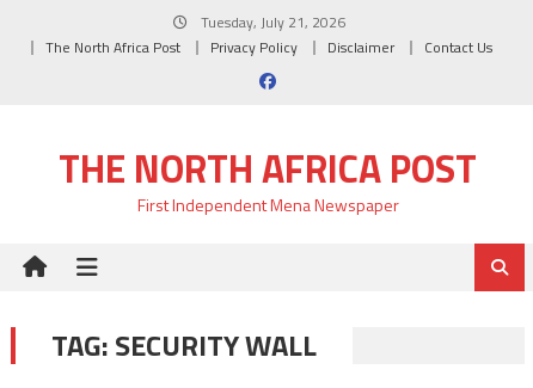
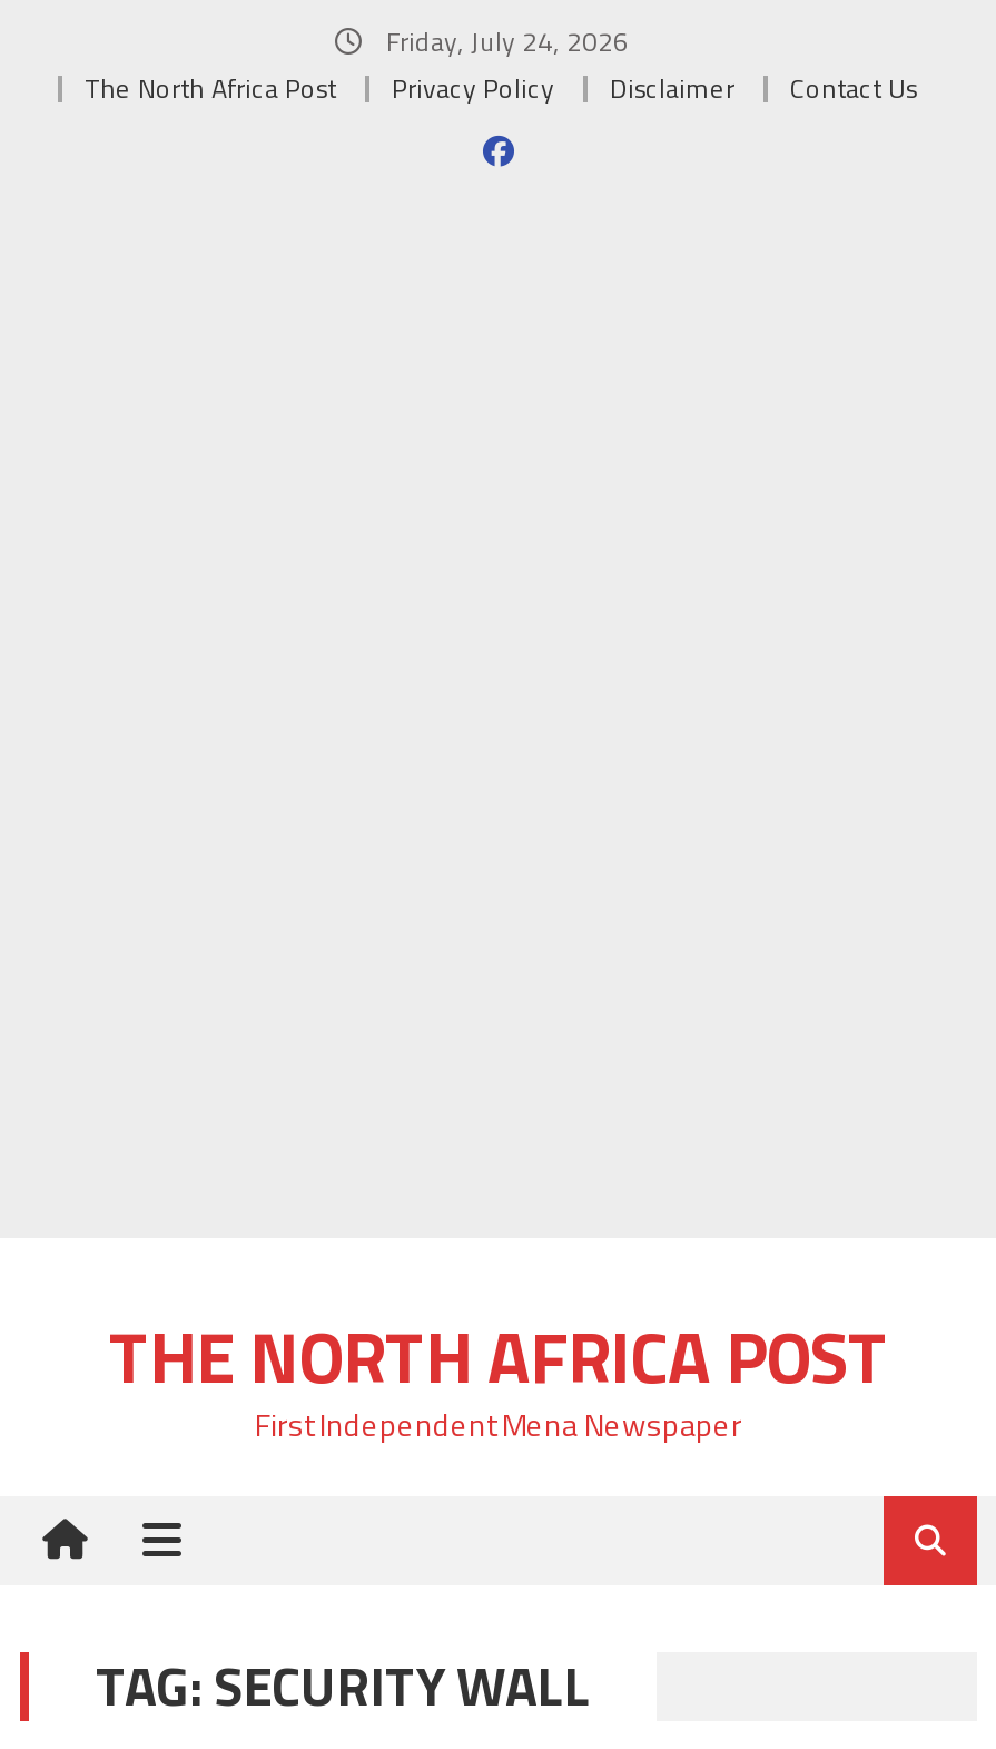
[197,11,345,33] Tuesday, July 21, 2026 -> [379,20,629,62] Friday, July 24, 2026

